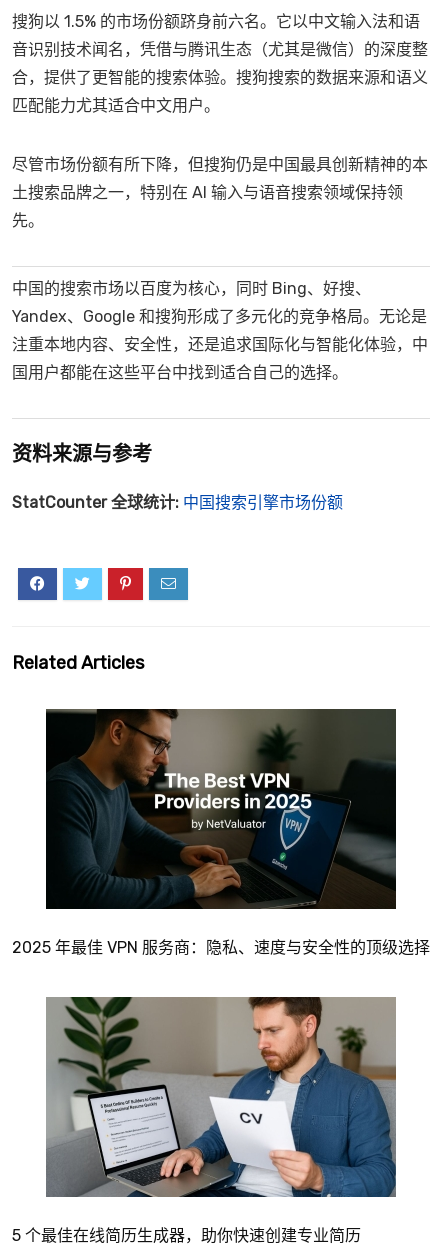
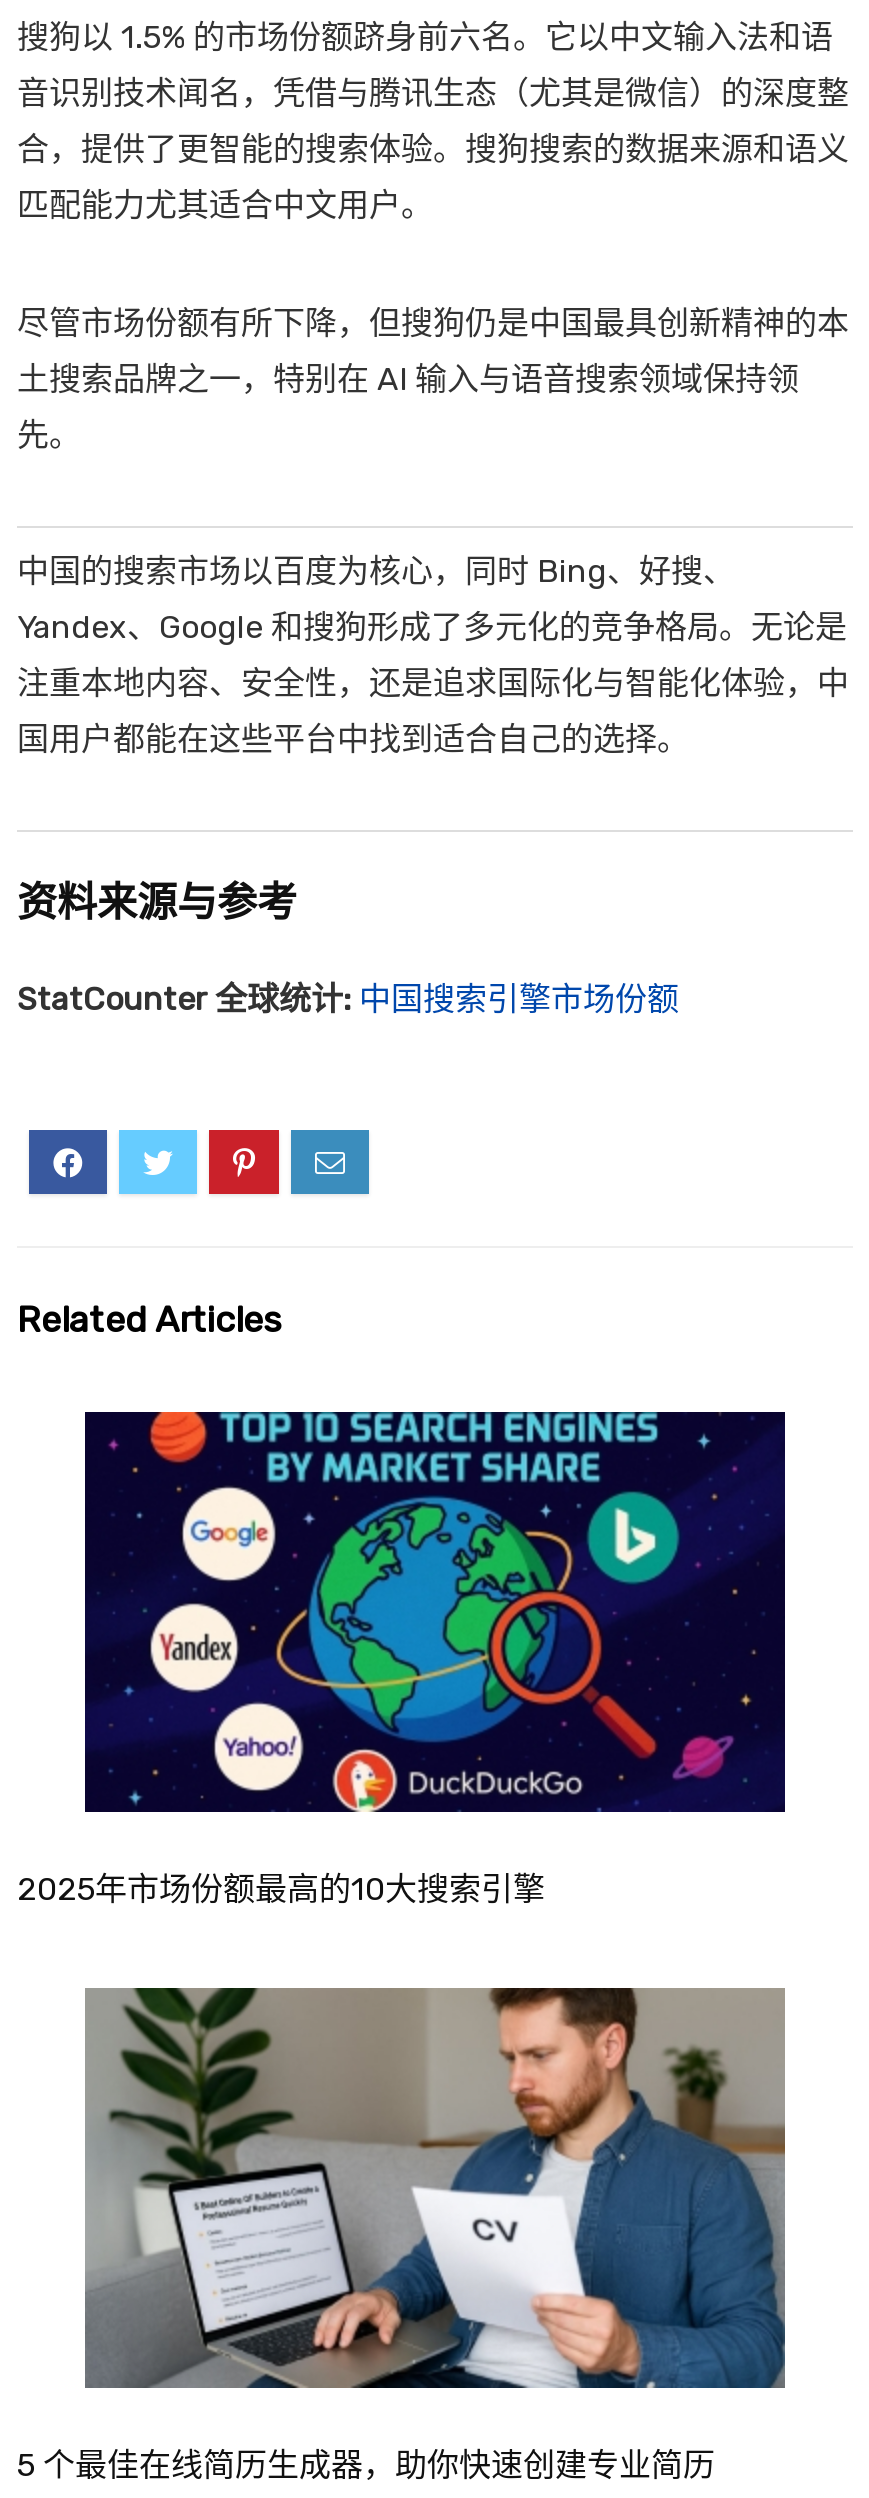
[12,708,430,957] [image] | 2025 年最佳 VPN 服务商：隐私、速度与安全性的顶级选择 -> [17,1410,785,1909] [image] | 2025年市场份额最高的10大搜索引擎

